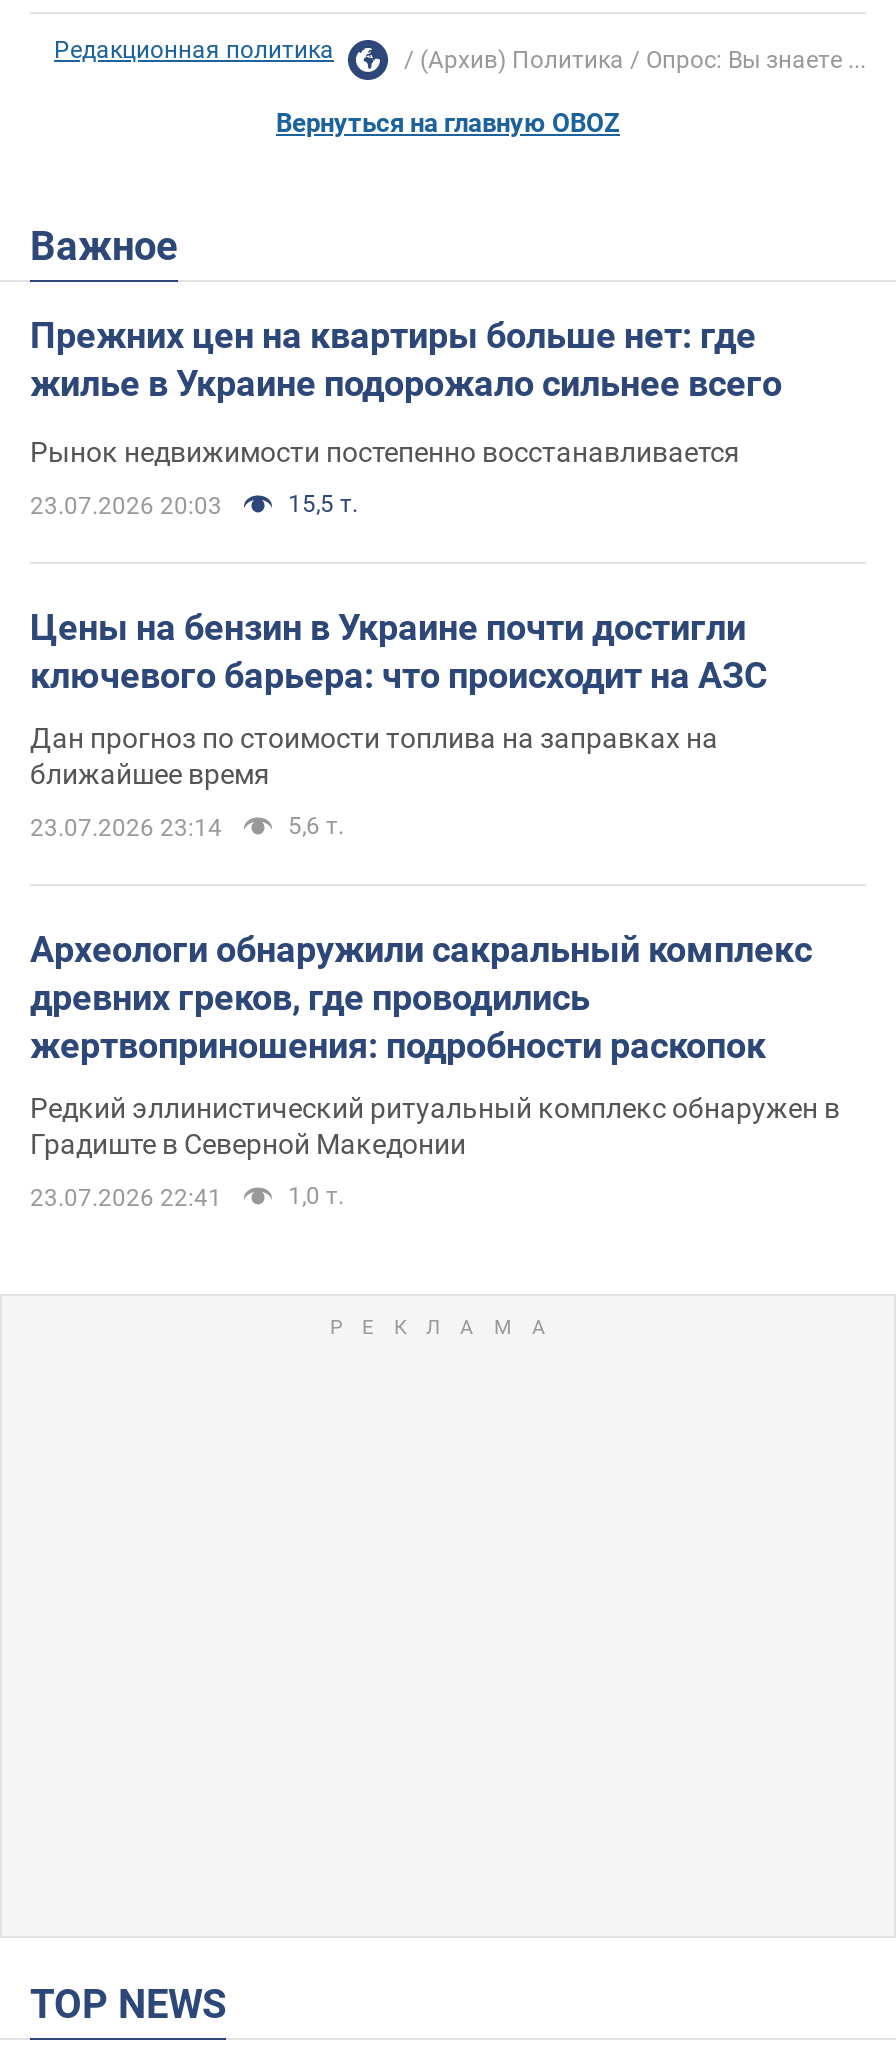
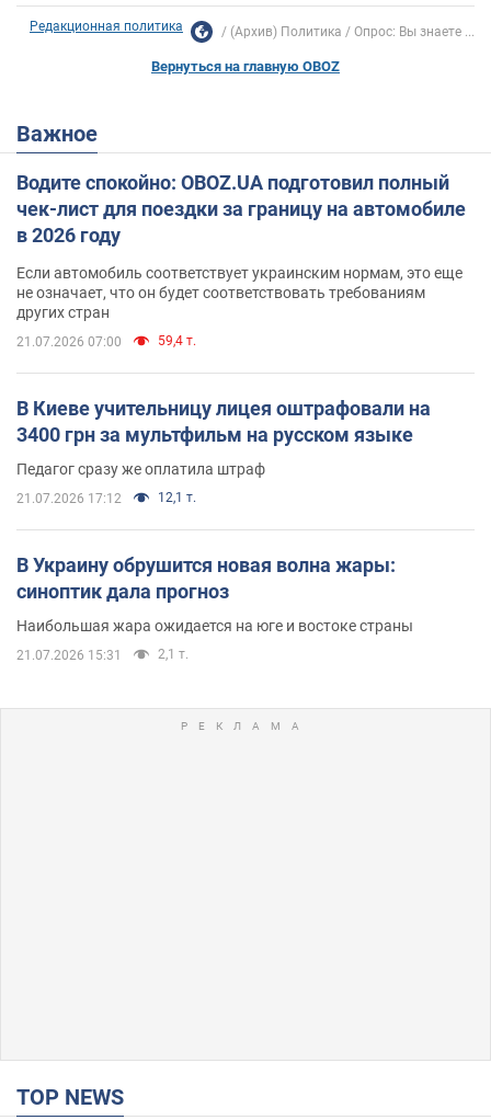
[30,313,782,403] Прежних цен на квартиры больше нет: где | жилье в Украине подорожало сильнее всего -> [16,171,466,246] Водите спокойно: OBOZ.UA подготовил полный | чек-лист для поездки за границу на автомобиле | в 2026 году
[30,435,740,467] Рынок недвижимости постепенно восстанавливается -> [16,264,463,321] Если автомобиль соответствует украинским нормам, это еще | не означает, что он будет соответствовать требованиям | других стран
[30,489,358,519] 23.07.2026 20:03 | 15,5 т. -> [16,333,196,349] 21.07.2026 07:00 | 59,4 т.
[30,605,768,695] Цены на бензин в Украине почти достигли | ключевого барьера: что происходит на АЗС -> [16,396,431,446] В Киеве учительницу лицея оштрафовали на | 3400 грн за мультфильм на русском языке
[30,721,718,789] Дан прогноз по стоимости топлива на заправках на | ближайшее время -> [16,460,265,477] Педагог сразу же оплатила штраф
[30,811,344,841] 23.07.2026 23:14 | 5,6 т. -> [16,490,196,506] 21.07.2026 17:12 | 12,1 т.
[30,927,812,1065] Археологи обнаружили сакральный комплекс | древних греков, где проводились | жертвоприношения: подробности раскопок -> [16,553,396,602] В Украину обрушится новая волна жары: | синоптик дала прогноз
[30,1091,840,1159] Редкий эллинистический ритуальный комплекс обнаружен в | Градиште в Северной Македонии -> [16,617,413,634] Наибольшая жара ожидается на юге и востоке страны
[30,1181,344,1211] 23.07.2026 22:41 | 1,0 т. -> [16,646,189,663] 21.07.2026 15:31 | 2,1 т.

